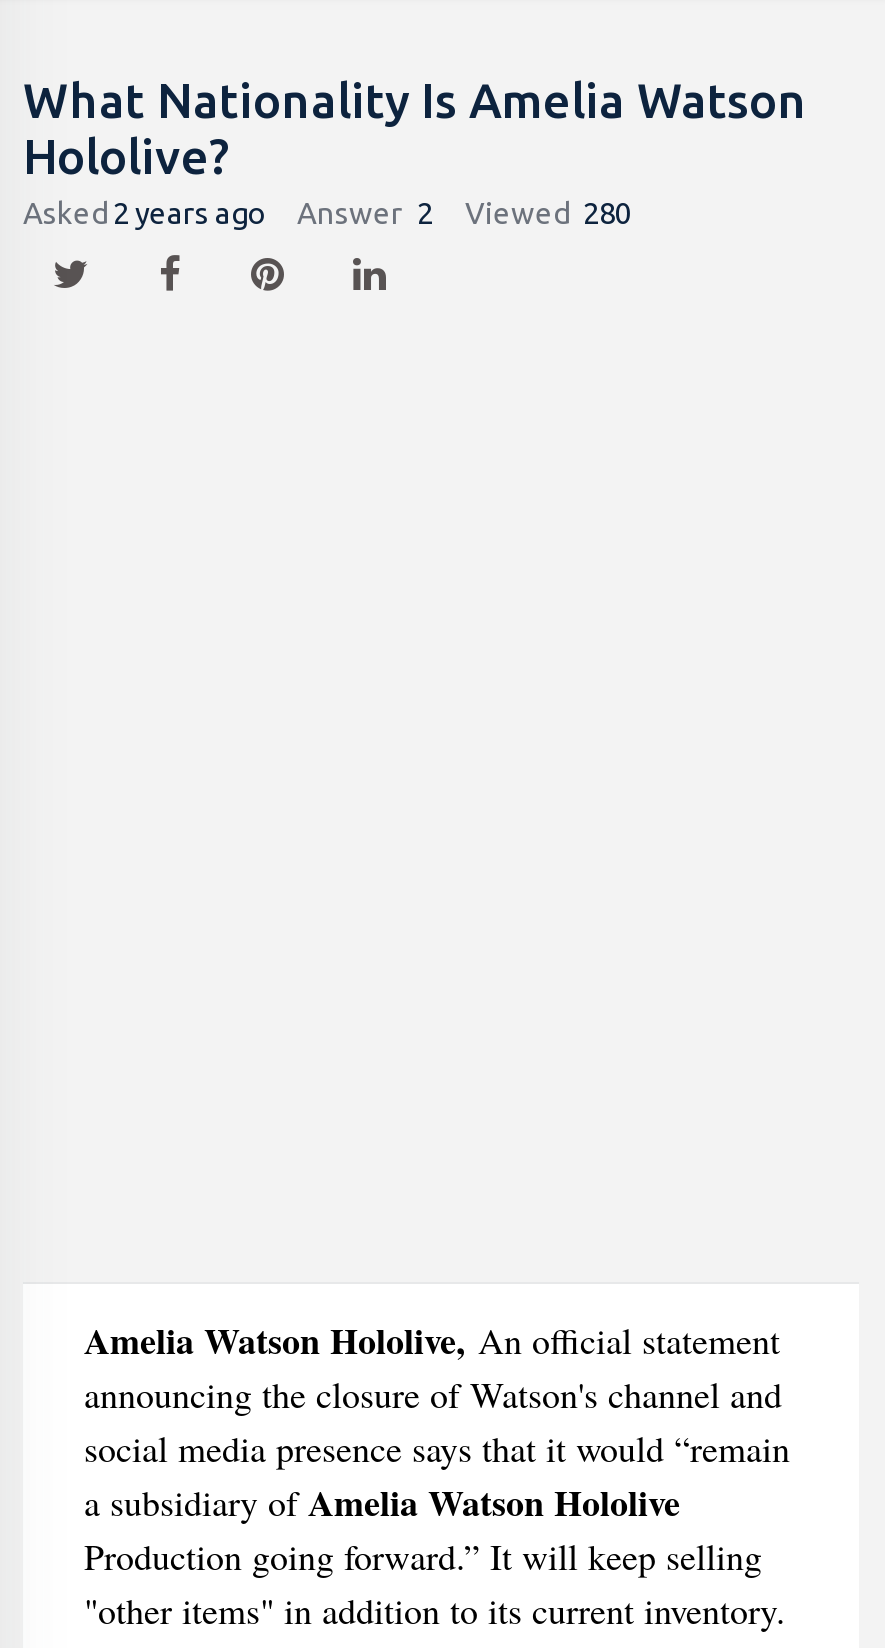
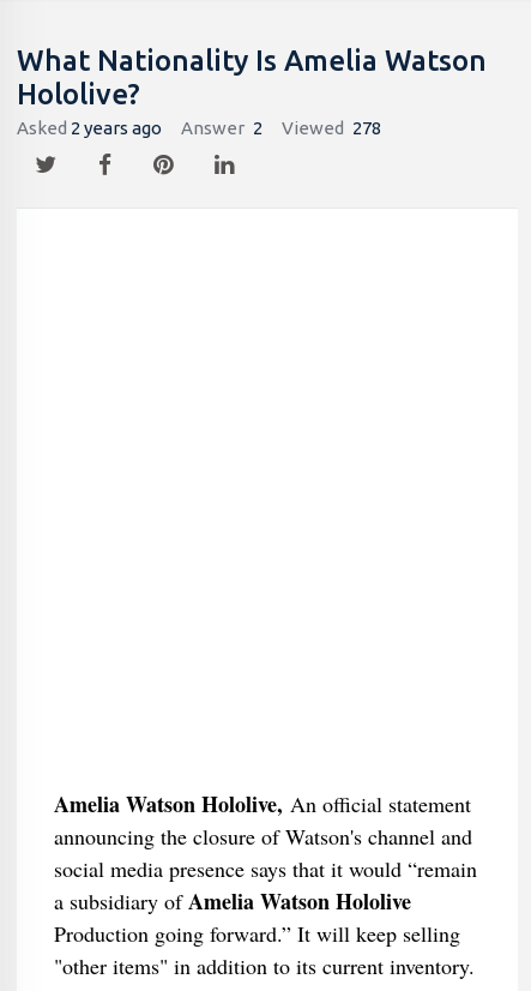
[23,196,631,230] Asked 2 years ago Answer 2 Viewed 280 -> [17,118,381,138] Asked 2 years ago Answer 2 Viewed 278

